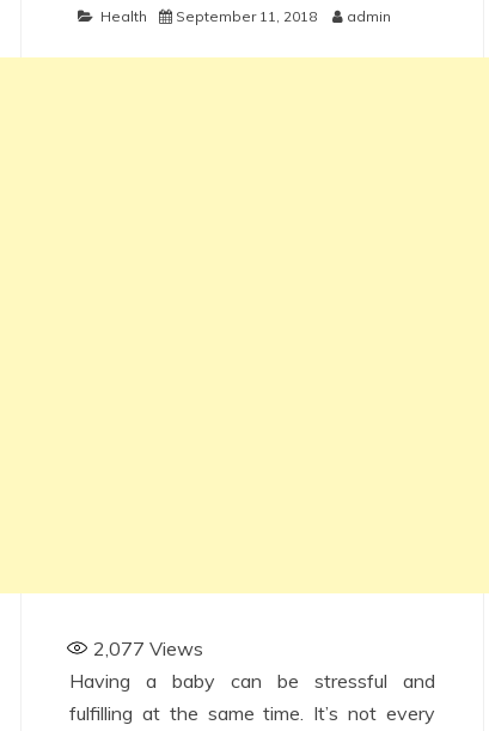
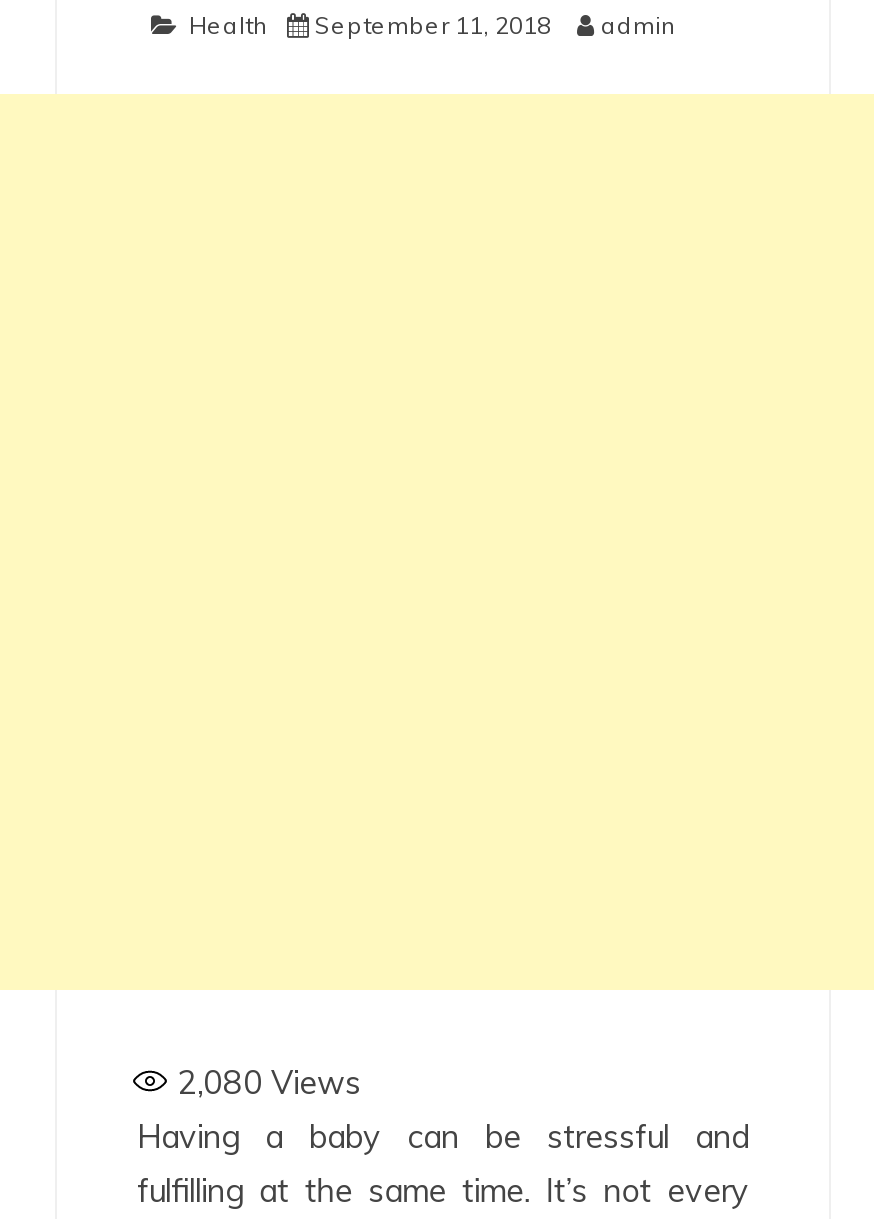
[93,636,203,660] 2,077 Views -> [177,1062,361,1102] 2,080 Views

